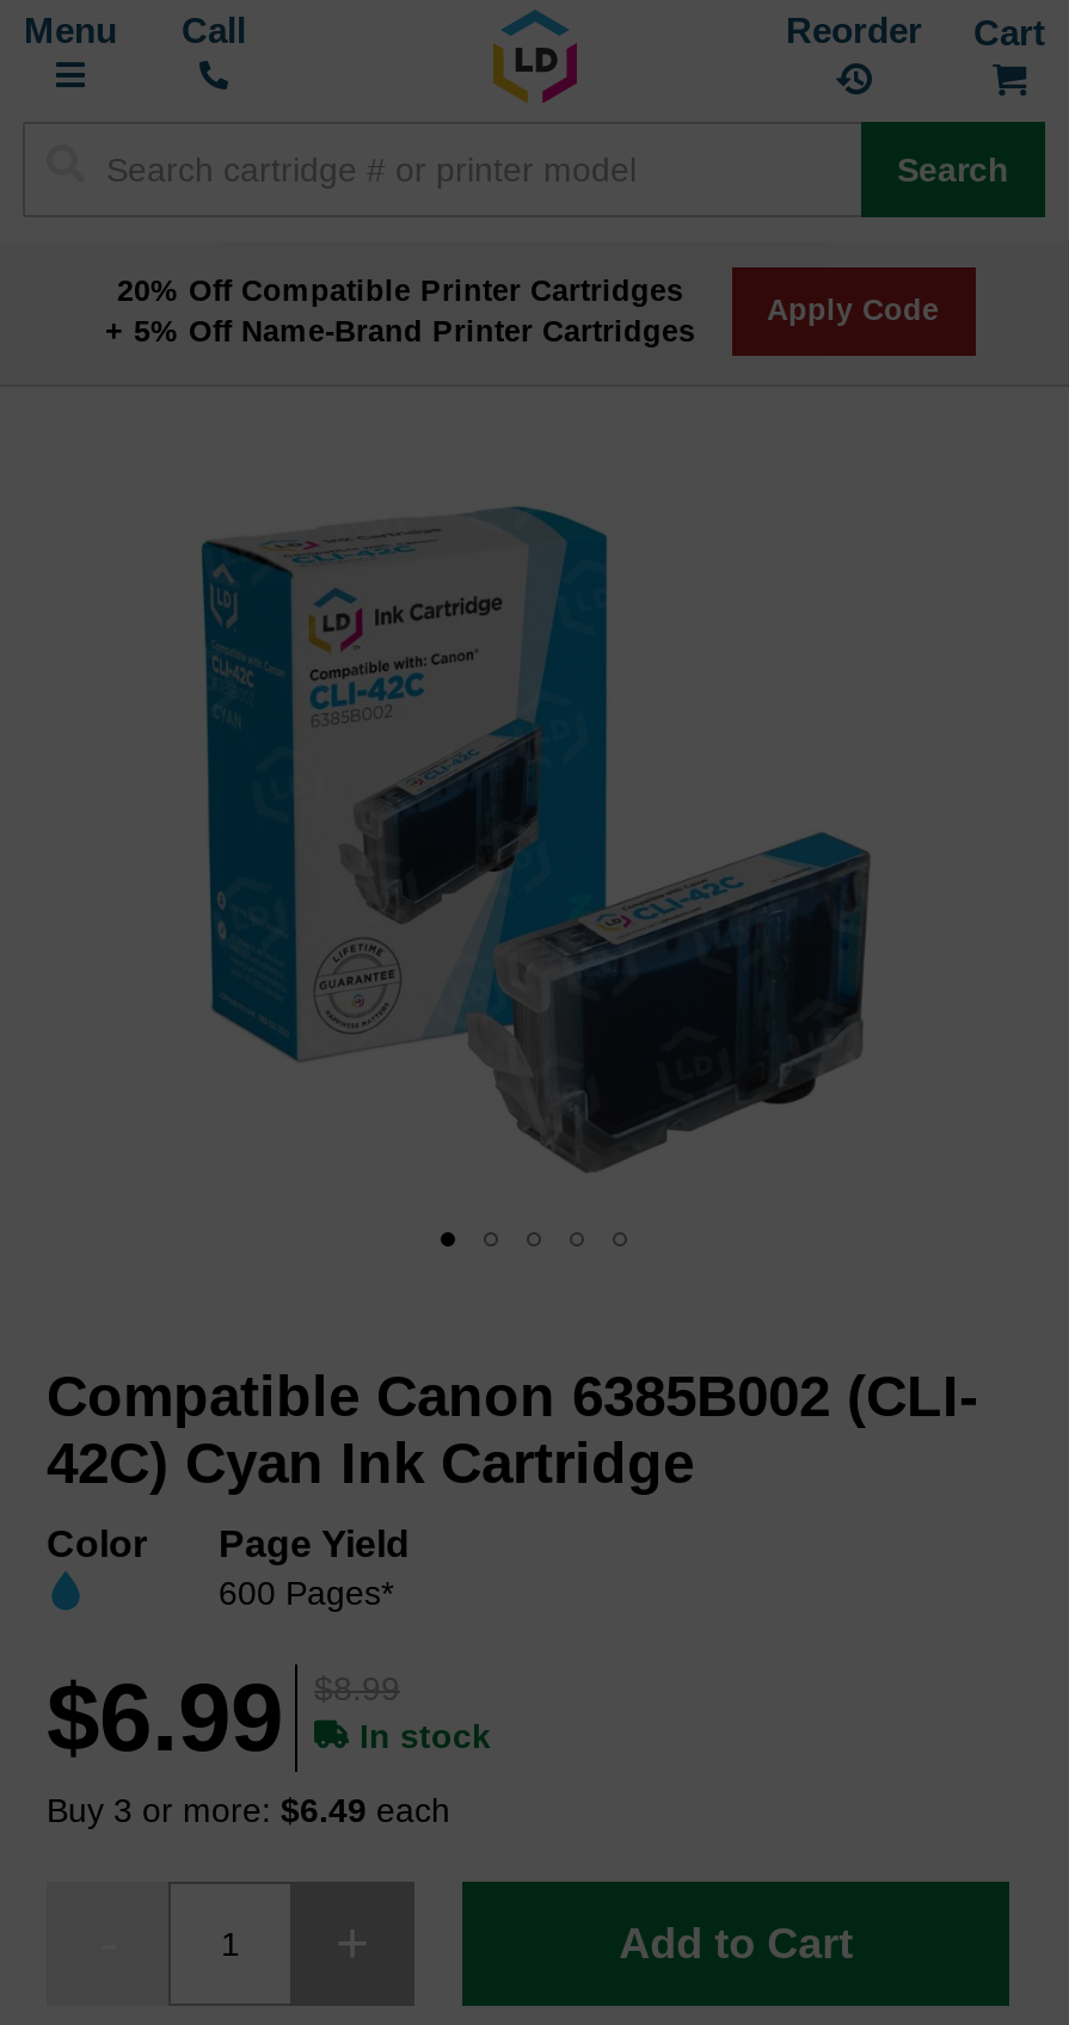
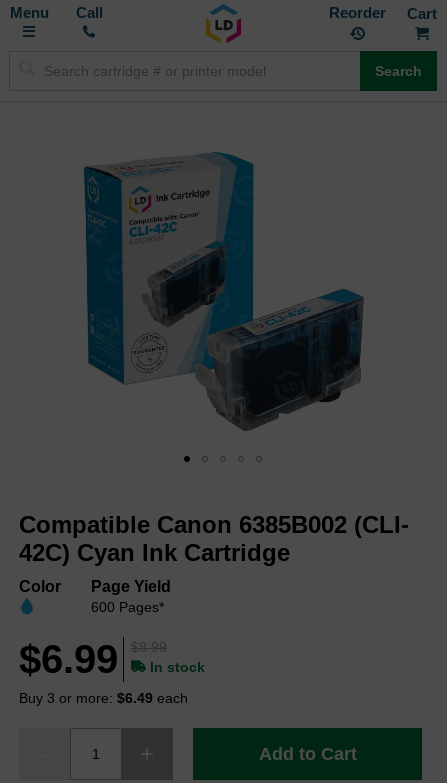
[105,274,695,348] 20% Off Compatible Printer Cartridges | + 5% Off Name-Brand Printer Cartridges -> none
[767,294,939,328] Apply Code -> none

